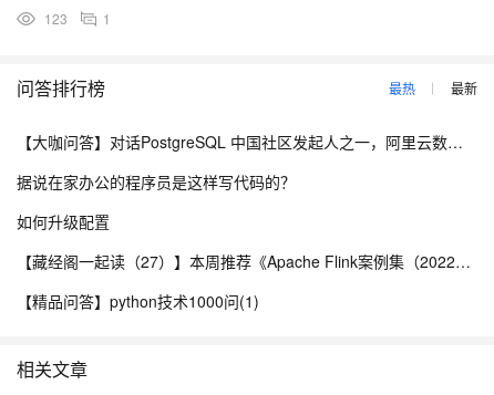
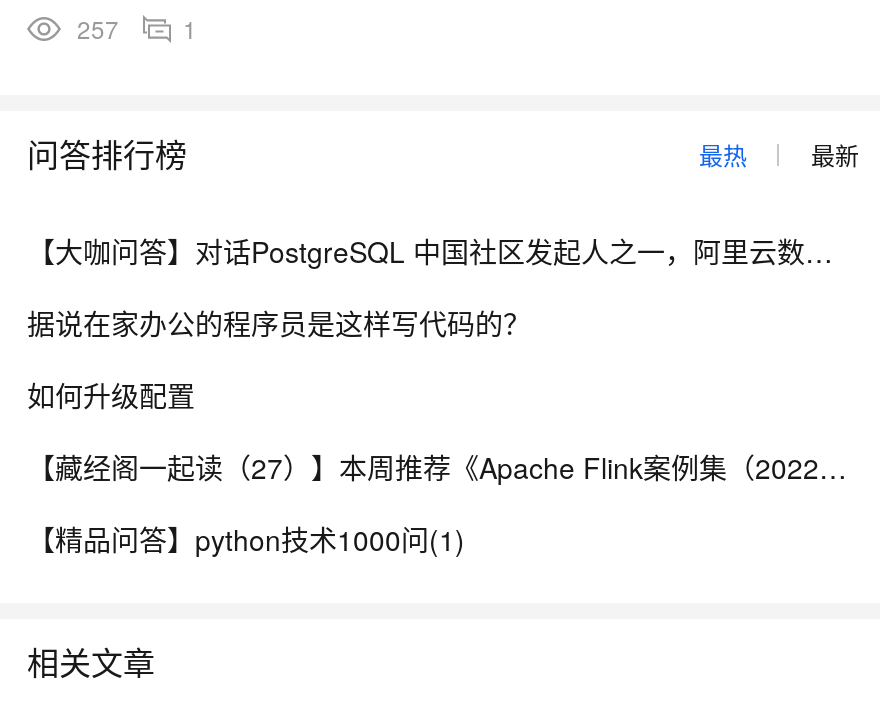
[44,9,111,28] 123 1 -> [77,11,197,45] 257 1

